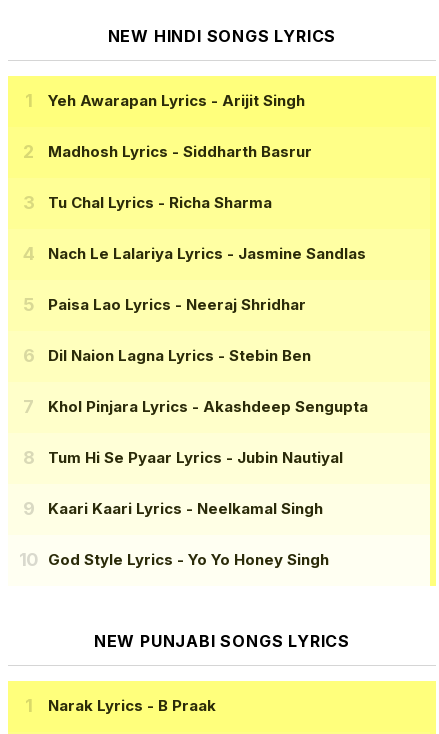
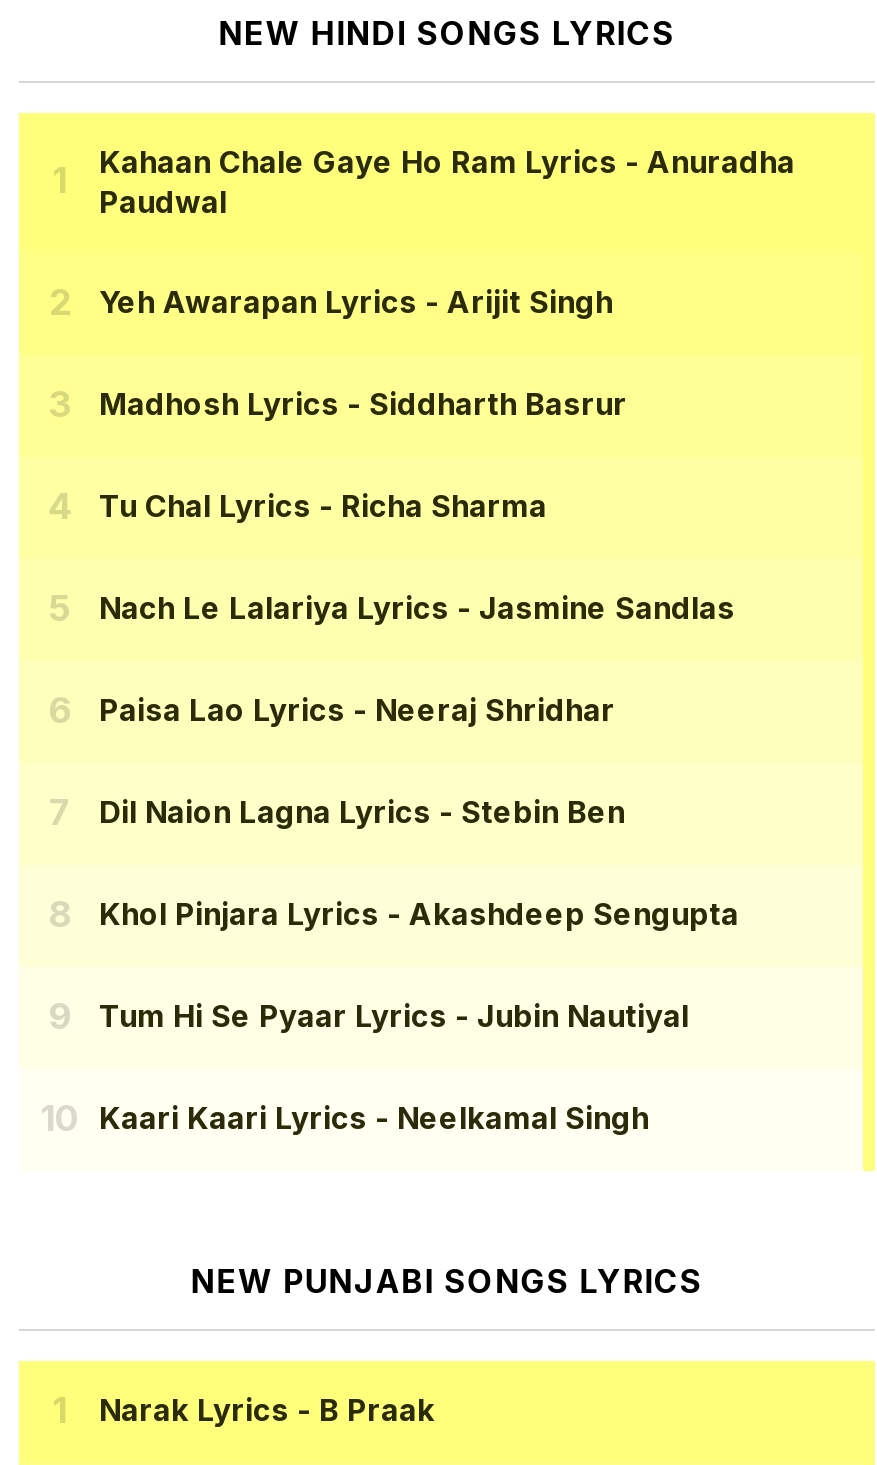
none -> [99,143,795,221] Kahaan Chale Gaye Ho Ram Lyrics - Anuradha | Paudwal
moved [48,91,368,518] -> [99,284,739,1138]: Yeh Awarapan Lyrics - Arijit Singh | Madhosh Lyrics - Siddharth Basrur | Tu Chal Lyrics - Richa Sharma | ... | Tum Hi Se Pyaar Lyrics - Jubin Nautiyal | Kaari Kaari Lyrics - Neelkamal Singh
[48,550,329,569] God Style Lyrics - Yo Yo Honey Singh -> none

